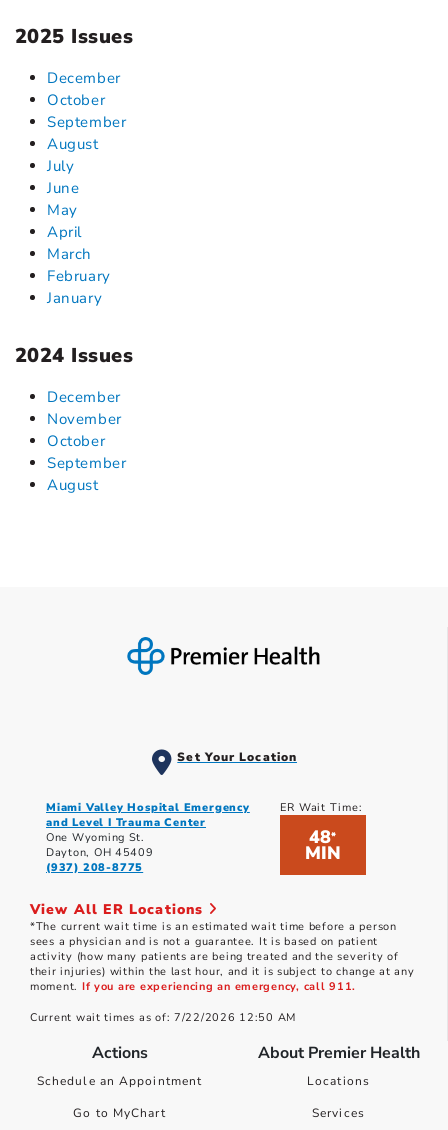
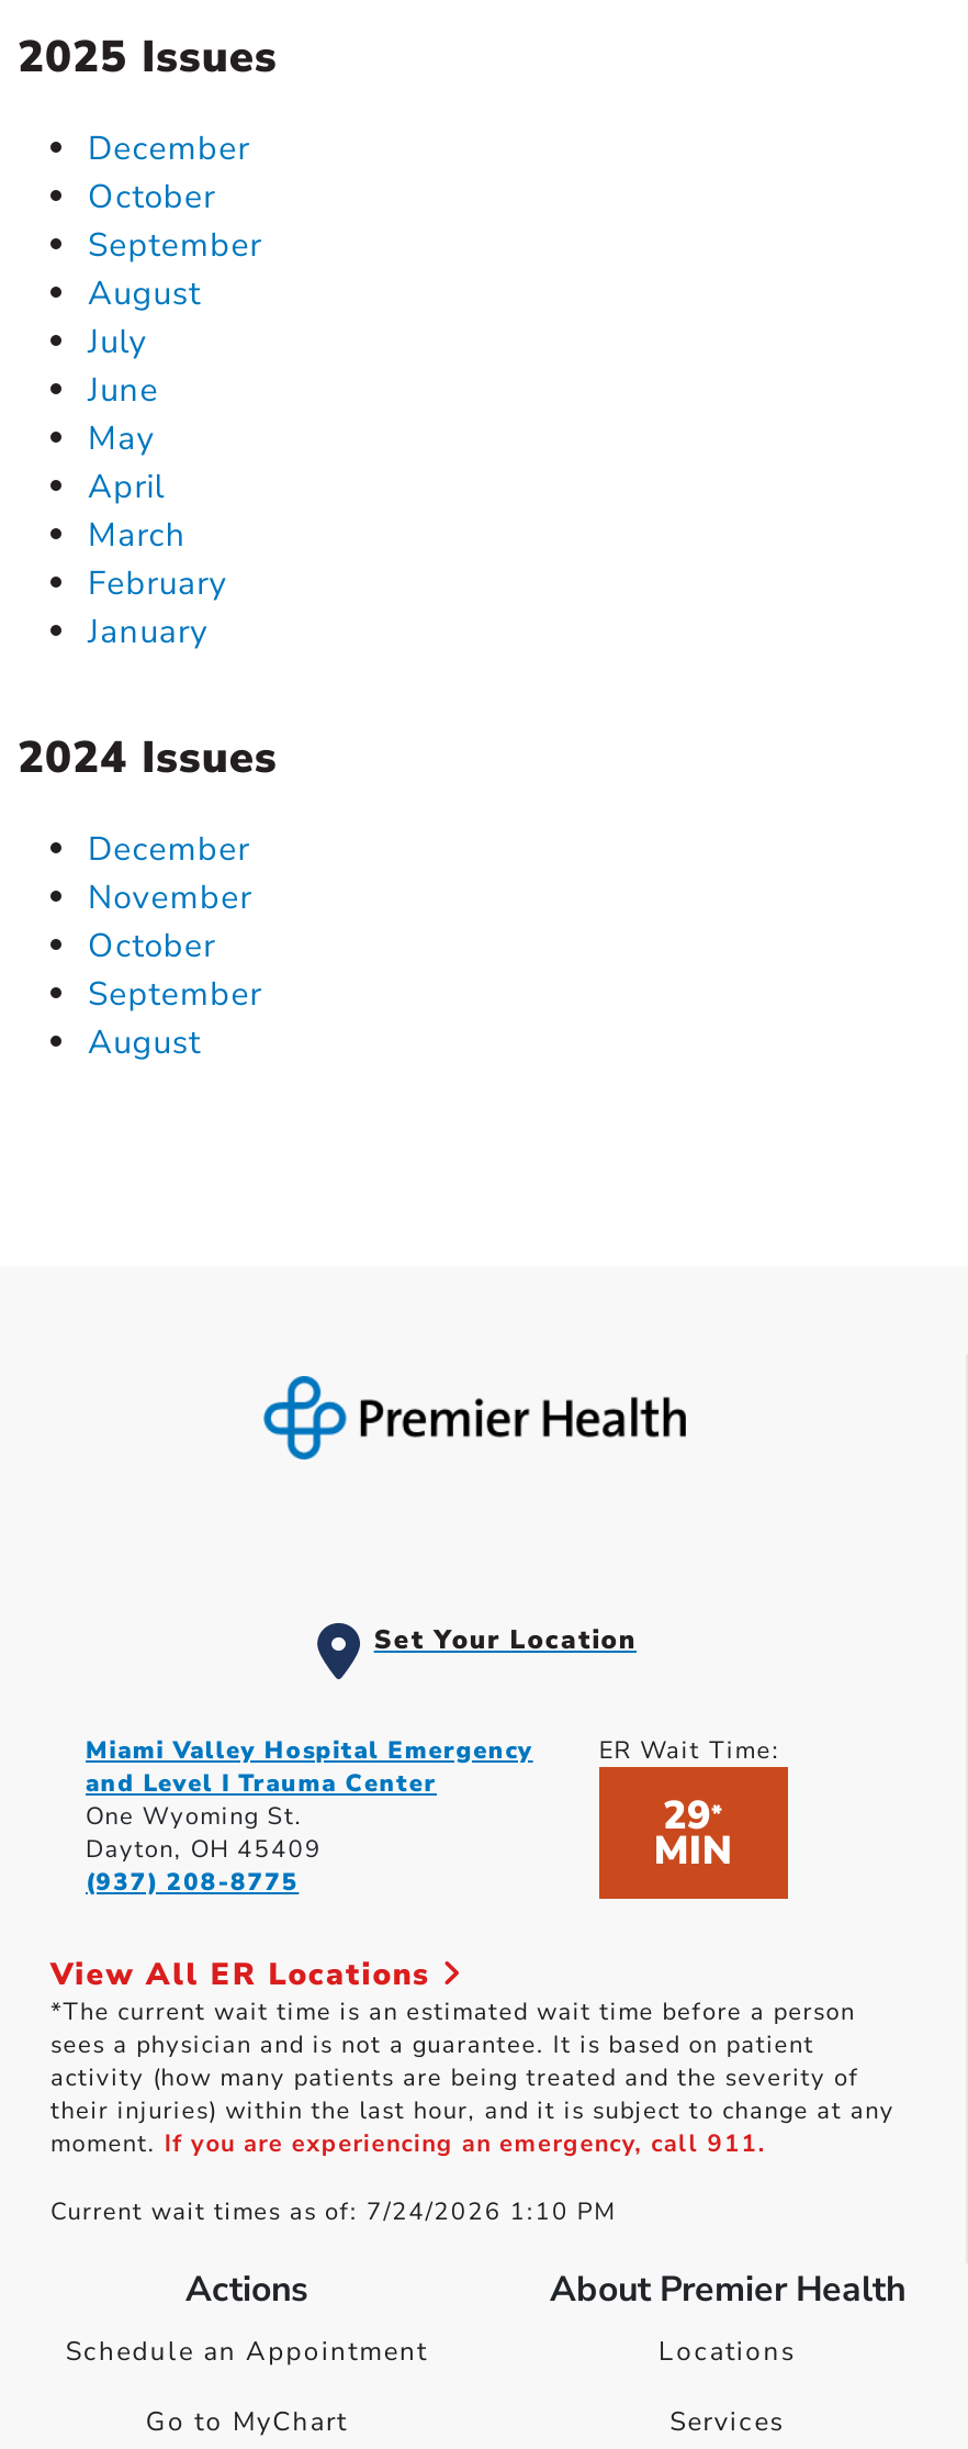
[309,825,337,849] 48* -> [663,1789,724,1842] 29*
[30,1010,296,1025] Current wait times as of: 7/22/2026 12:50 AM -> [50,2196,615,2228] Current wait times as of: 7/24/2026 1:10 PM

